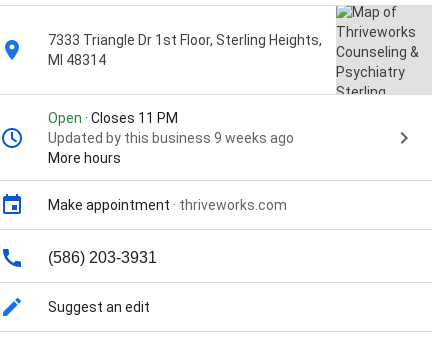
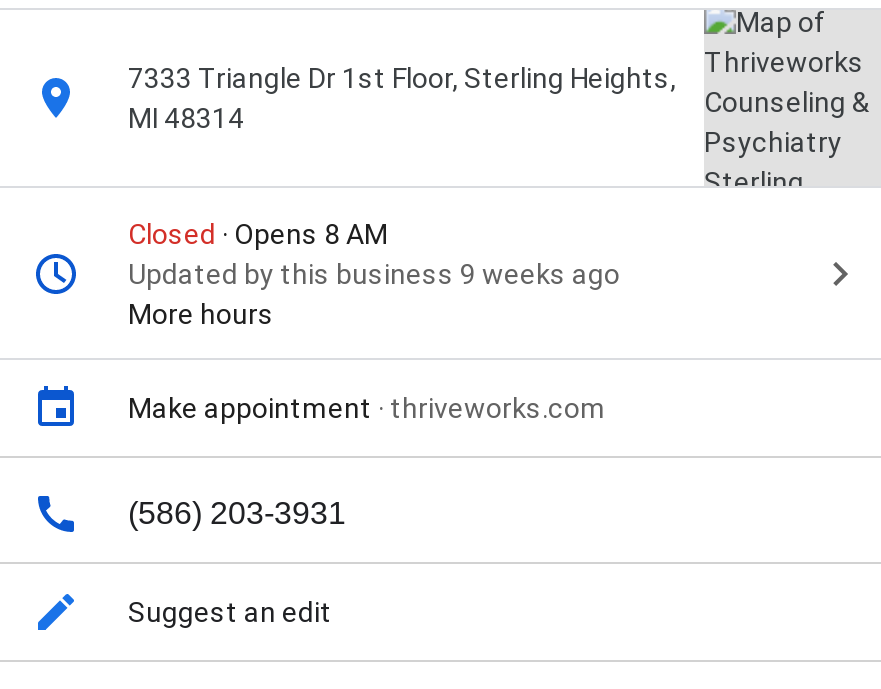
[48,110,178,126] Open · Closes 11 PM -> [128,218,388,250] Closed · Opens 8 AM

